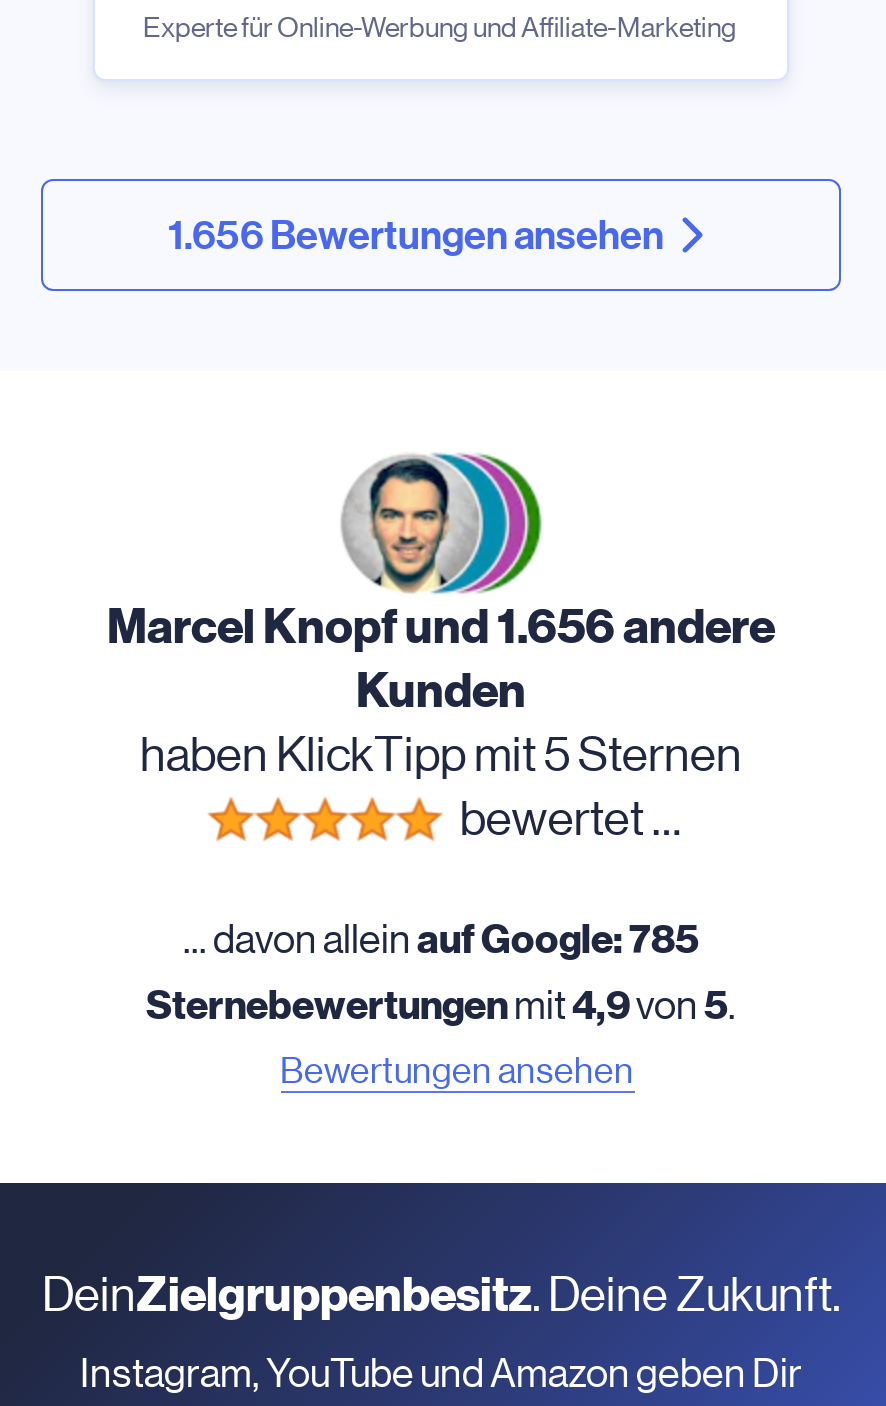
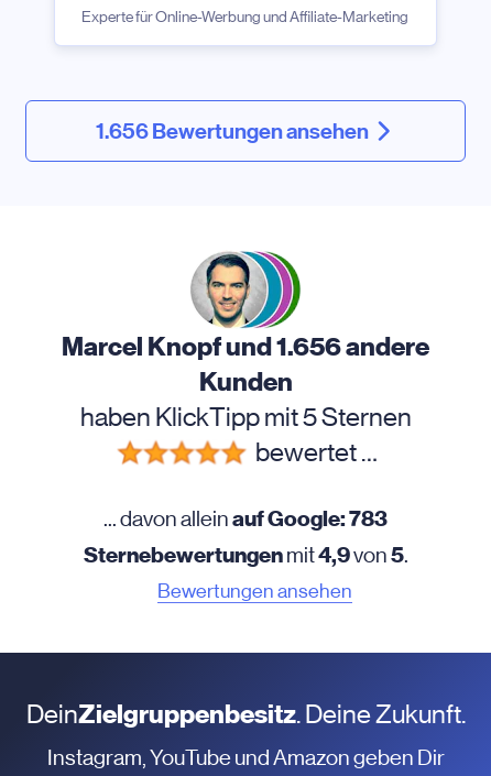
[183,914,699,962] ... davon allein auf Google: 785 -> [103,505,388,531] ... davon allein auf Google: 783

